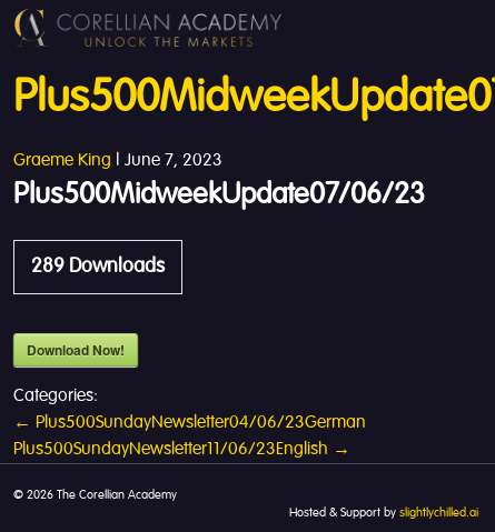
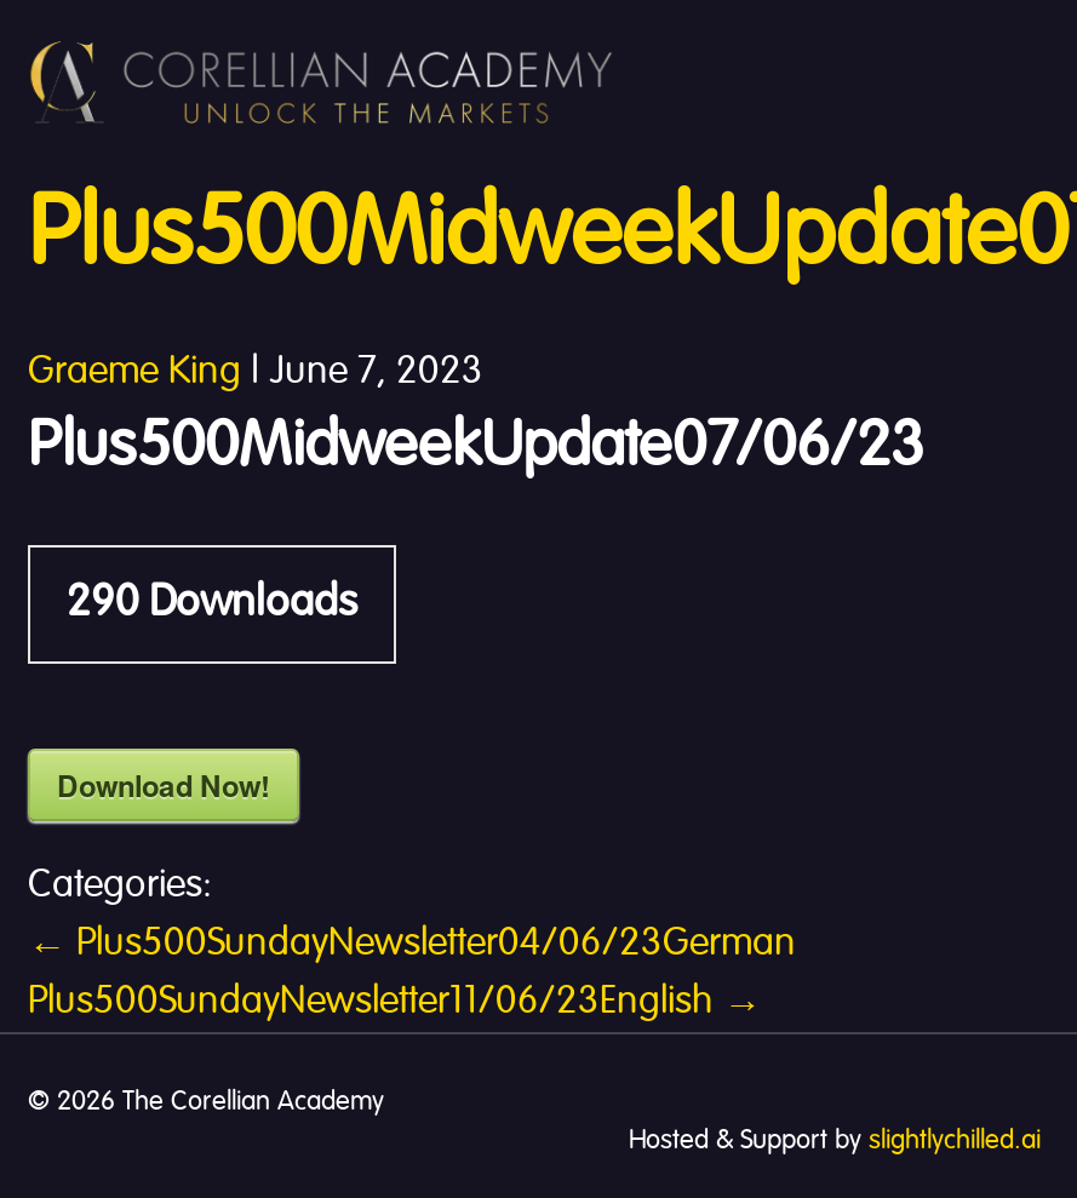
[31,257,165,277] 289 Downloads -> [67,581,357,625] 290 Downloads

